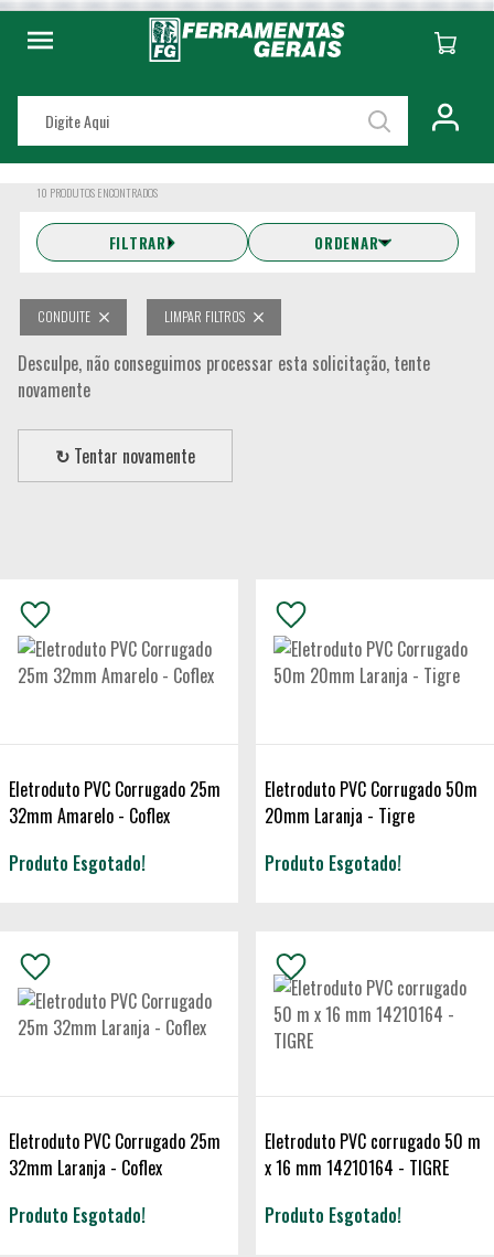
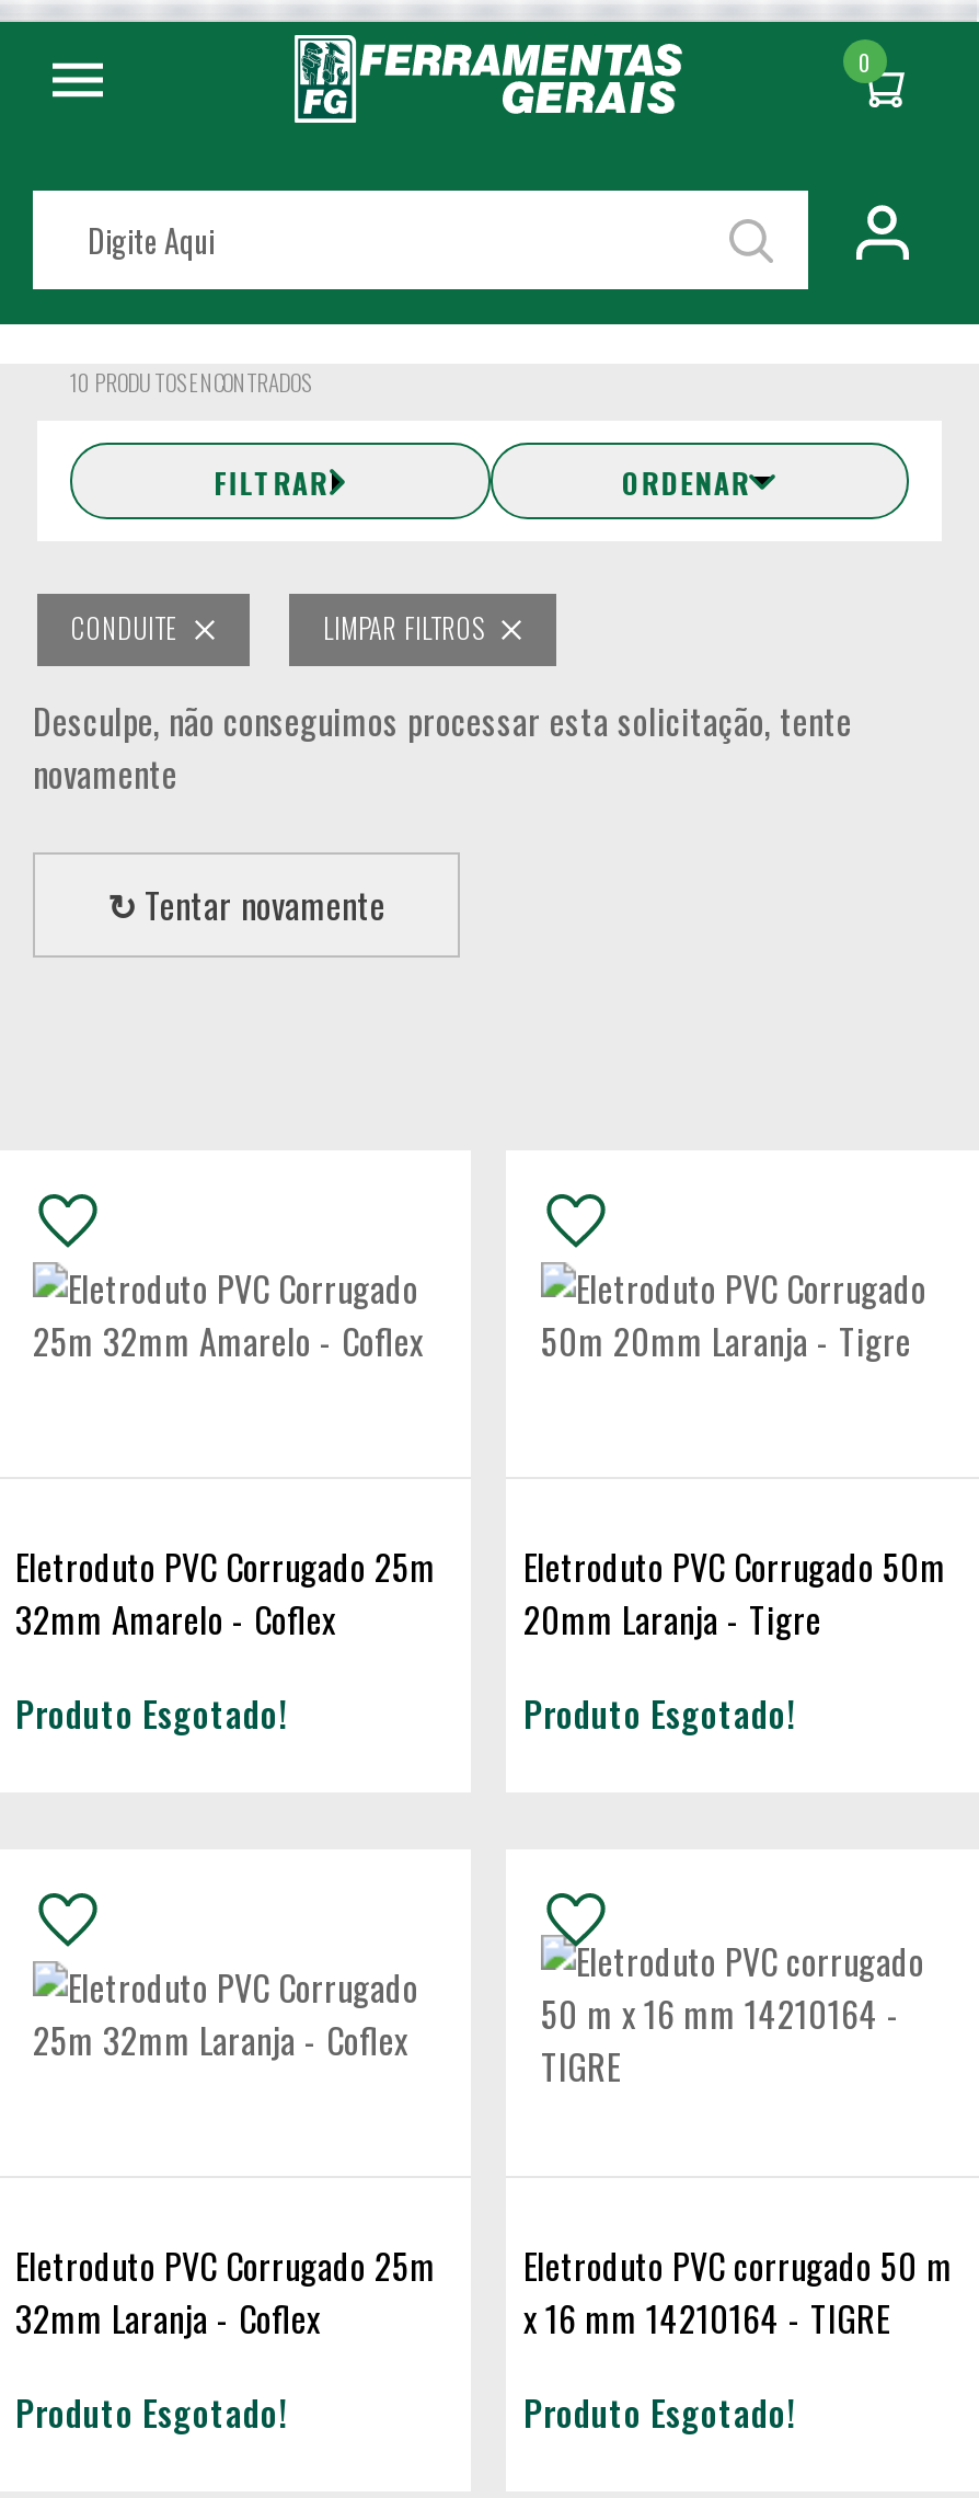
none -> [859,45,872,78] 0

